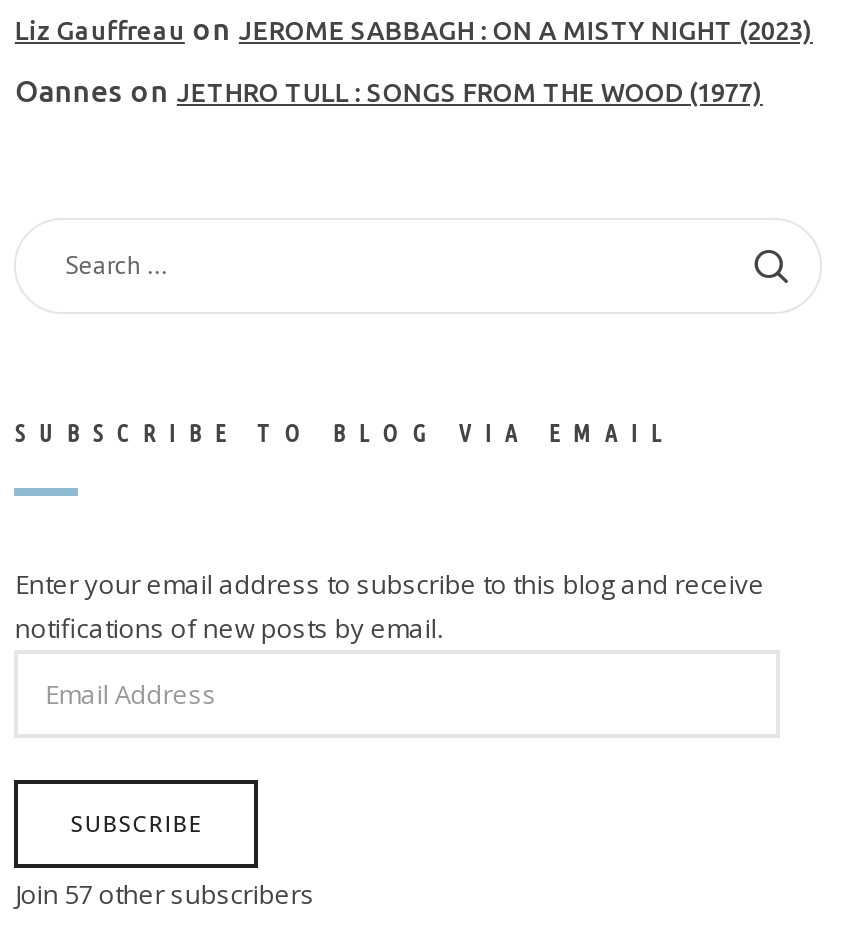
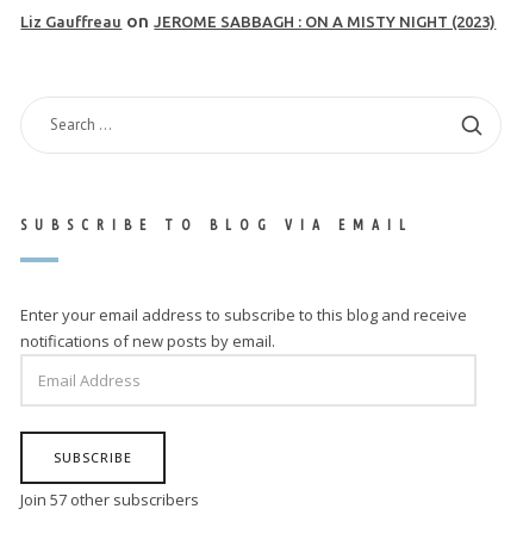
[15,74,763,108] Oannes on JETHRO TULL : SONGS FROM THE WOOD (1977) -> none

